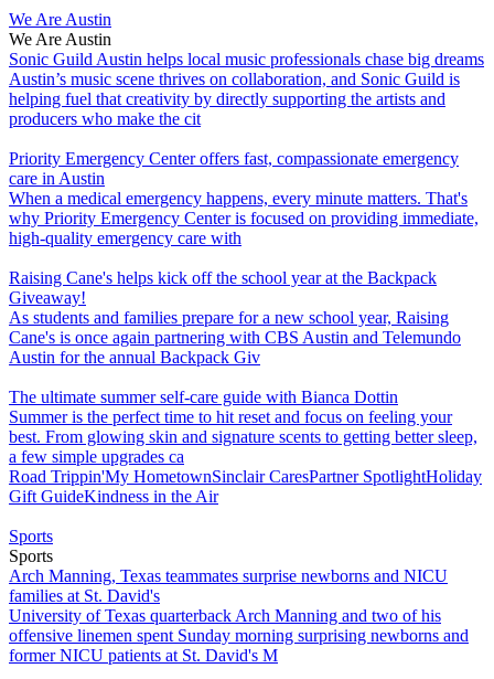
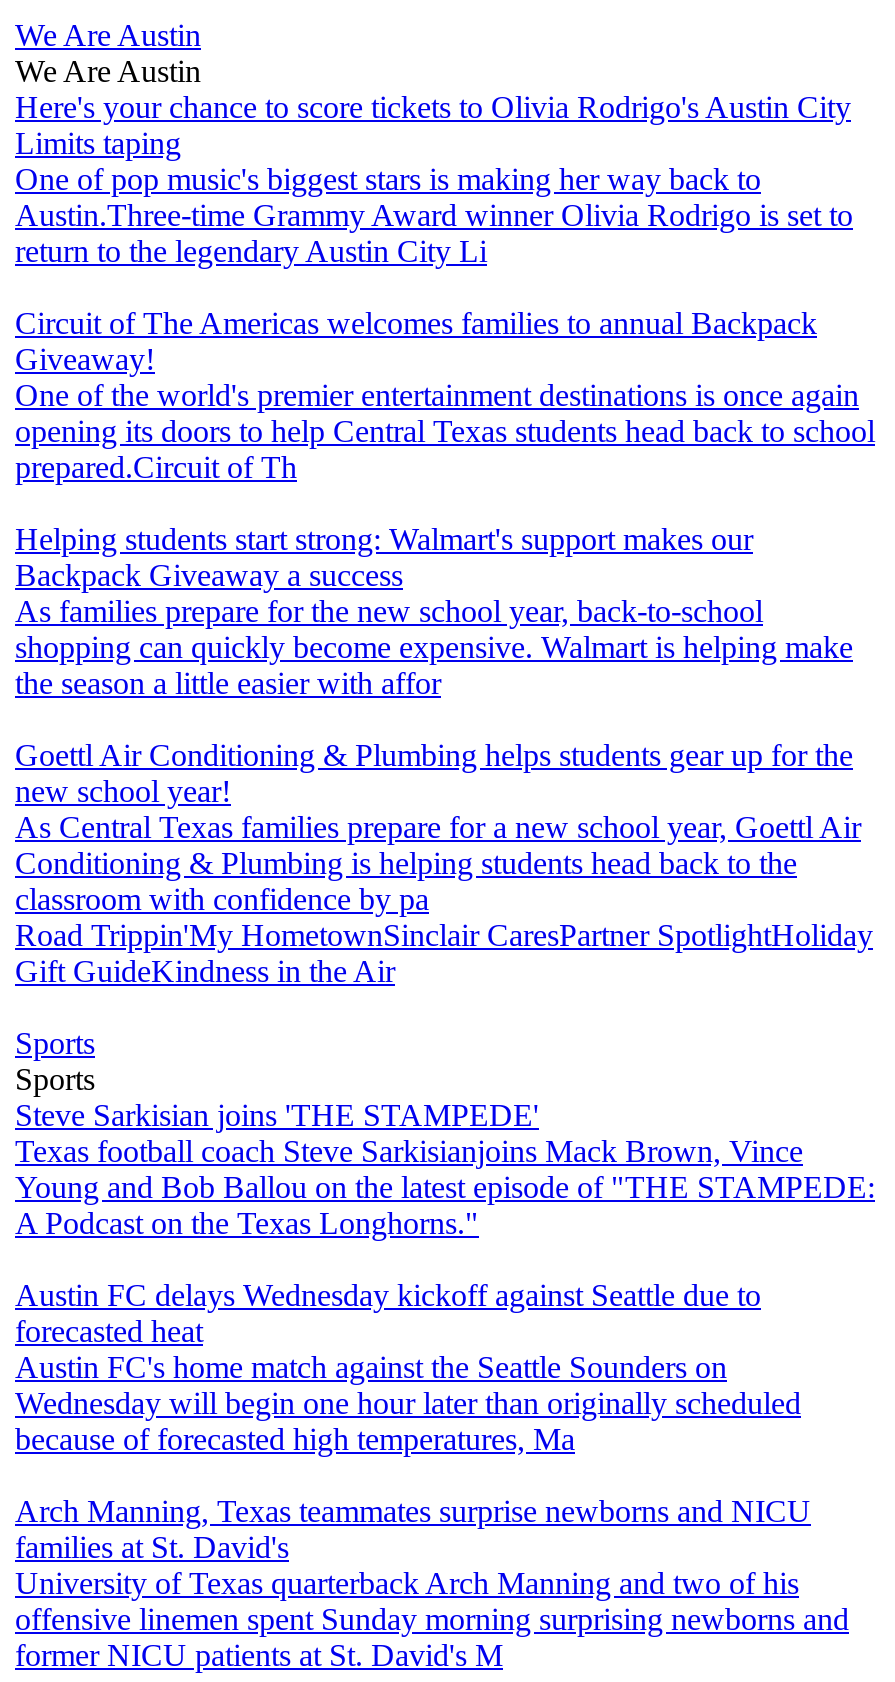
[9,50,484,287] Sonic Guild Austin helps local music professionals chase big dreams | Austin’s music scene thrives on collaboration, and Sonic Guild is | helping fuel that creativity by directly supporting the artists and | producers who make the cit | Priority Emergency Center offers fast, compassionate emergency | care in Austin | When a medical emergency happens, every minute matters. That's | why Priority Emergency Center is focused on providing immediate, | high-quality emergency care with | Raising Cane's helps kick off the school year at the Backpack -> [15,90,853,340] Here's your chance to score tickets to Olivia Rodrigo's Austin City | Limits taping | One of pop music's biggest stars is making her way back to | Austin.Three-time Grammy Award winner Olivia Rodrigo is set to | return to the legendary Austin City Li | Circuit of The Americas welcomes families to annual Backpack
moved [9,288,86,307] -> [15,342,155,376]: Giveaway!
[9,308,477,466] As students and families prepare for a new school year, Raising | Cane's is once again partnering with CBS Austin and Telemundo | Austin for the annual Backpack Giv | The ultimate summer self-care guide with Bianca Dottin | Summer is the perfect time to hit reset and focus on feeling your | best. From glowing skin and signature scents to getting better sleep, | a few simple upgrades ca -> [15,378,875,916] One of the world's premier entertainment destinations is once again | opening its doors to help Central Texas students head back to school | prepared.Circuit of Th | Helping students start strong: Walmart's support makes our | Backpack Giveaway a success | As families prepare for the new school year, back-to-school | shopping can quickly become expensive. Walmart is helping make | the season a little easier with affor | Goettl Air Conditioning & Plumbing helps students gear up for the | new school year! | As Central Texas families prepare for a new school year, Goettl Air | Conditioning & Plumbing is helping students head back to the | classroom with confidence by pa
none -> [15,1098,875,1456] Steve Sarkisian joins 'THE STAMPEDE' | Texas football coach Steve Sarkisianjoins Mack Brown, Vince | Young and Bob Ballou on the latest episode of "THE STAMPEDE: | A Podcast on the Texas Longhorns." | Austin FC delays Wednesday kickoff against Seattle due to | forecasted heat | Austin FC's home match against the Seattle Sounders on | Wednesday will begin one hour later than originally scheduled | because of forecasted high temperatures, Ma

